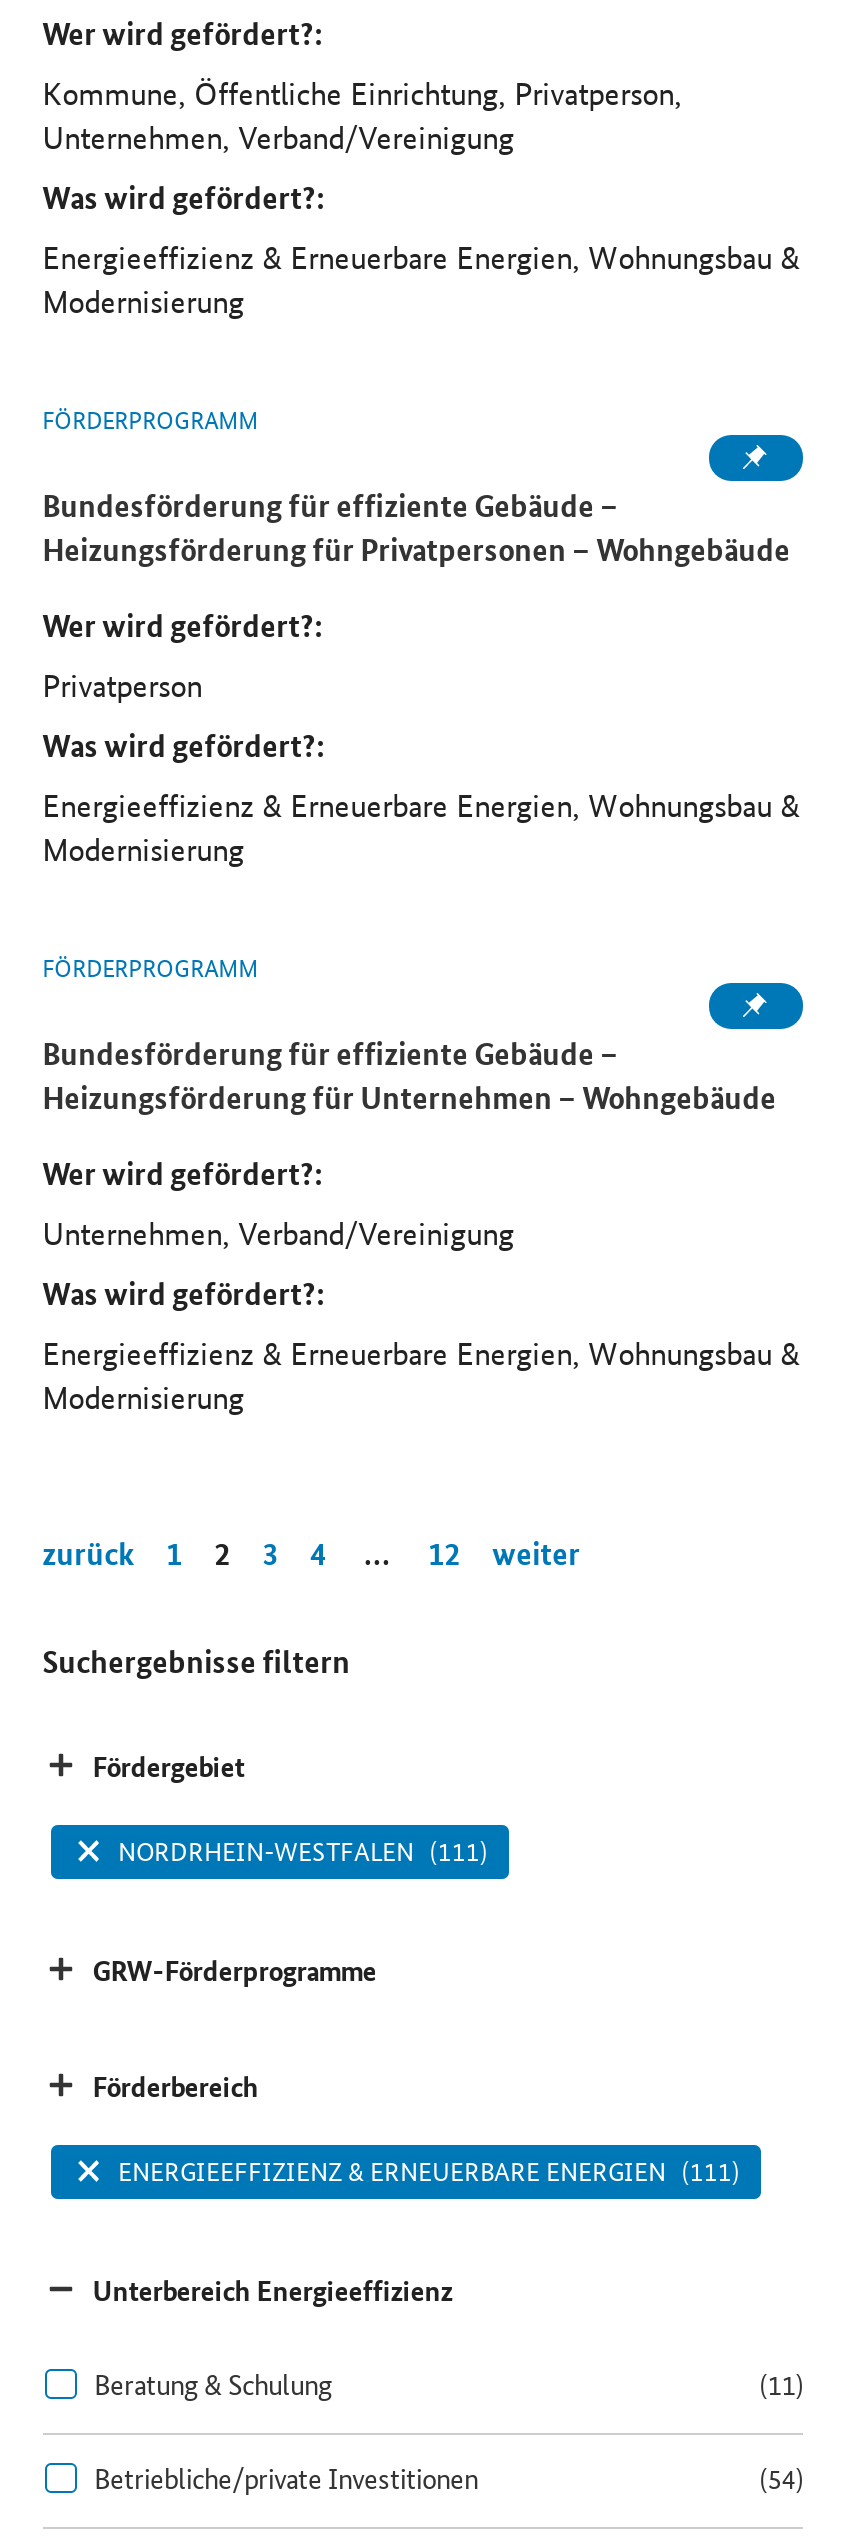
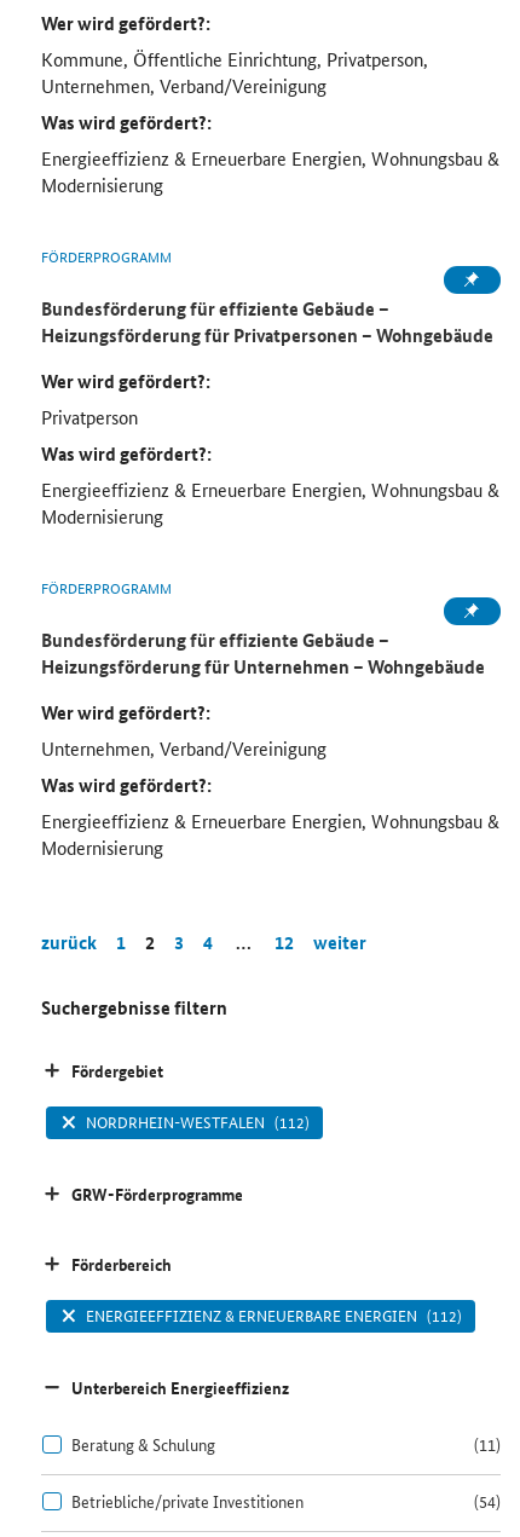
[118,1832,488,1870] NORDRHEIN-WESTFALEN (111) -> [86,1111,310,1134] NORDRHEIN-WESTFALEN (112)
[118,2152,740,2190] ENERGIEEFFIZIENZ & ERNEUERBARE ENERGIEN (111) -> [86,1304,463,1327] ENERGIEEFFIZIENZ & ERNEUERBARE ENERGIEN (112)

